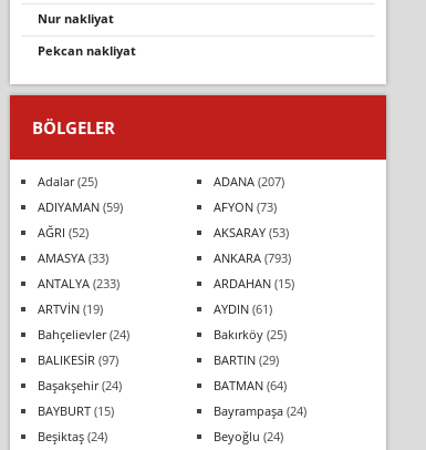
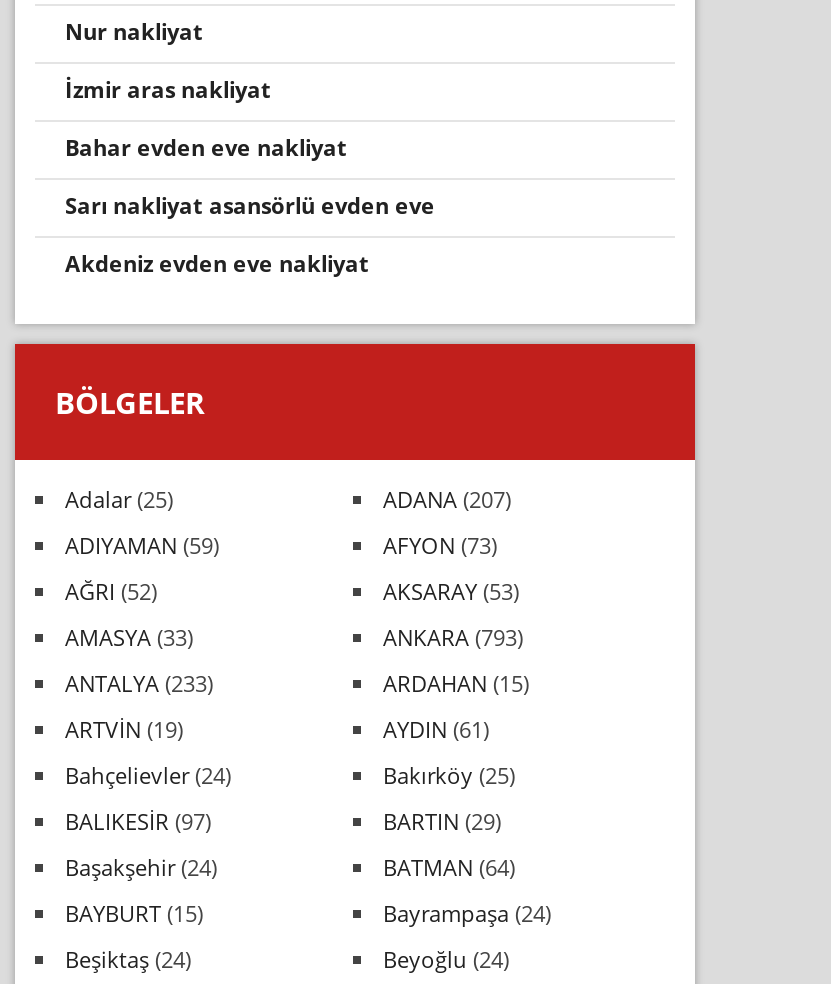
[45,42,136,59] pekcan nakliyat -> [73,74,435,278] i̇zmir aras nakliyat | bahar evden eve nakli̇yat | sarı nakliyat asansörlü evden eve | akdeniz evden eve nakliyat

